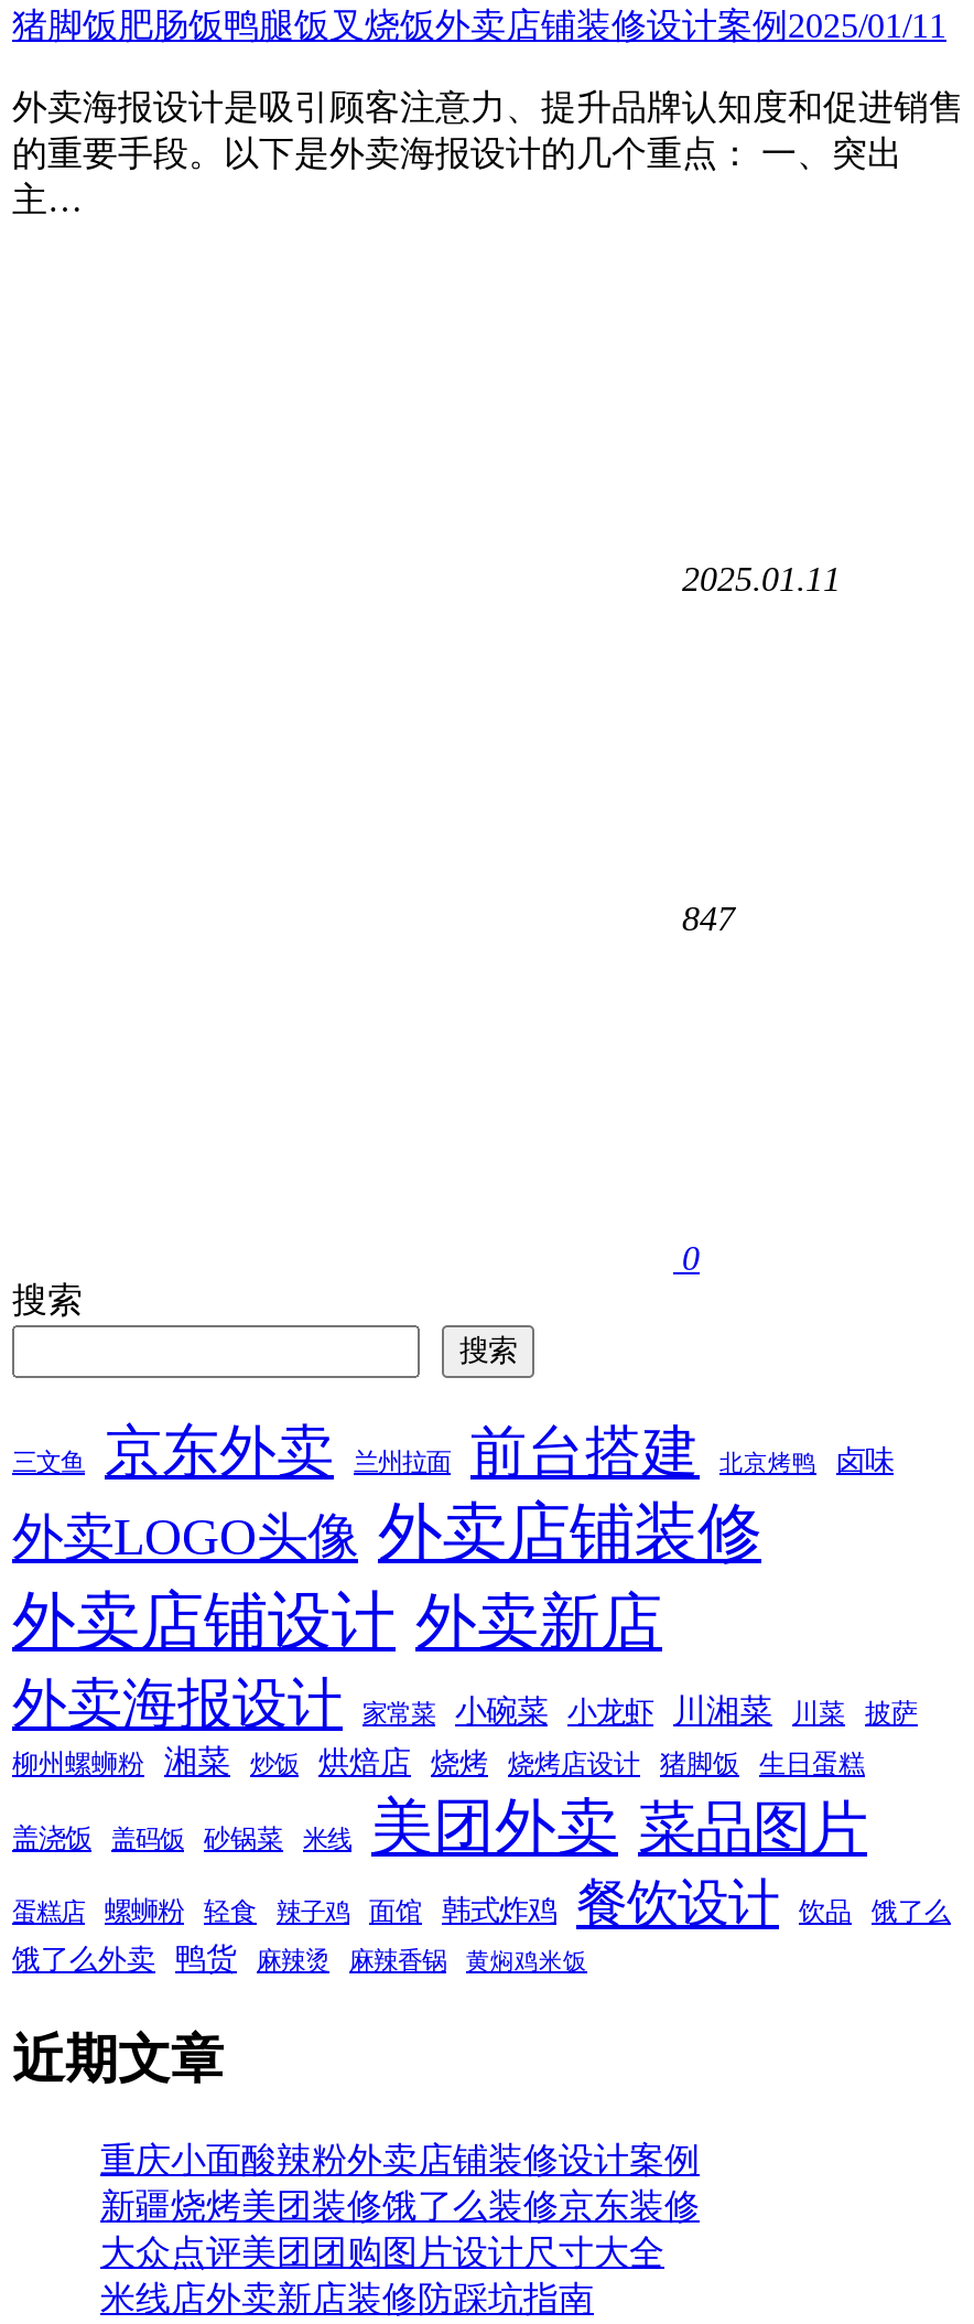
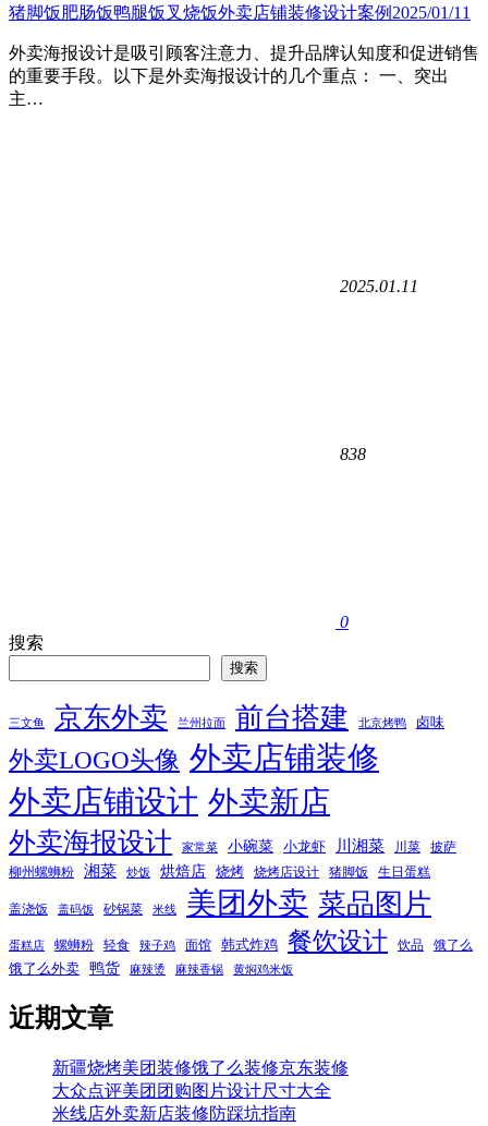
[682,899,735,937] 847 -> [340,445,366,463] 838
[100,2140,700,2178] 重庆小面酸辣粉外卖店铺装修设计案例 -> none

